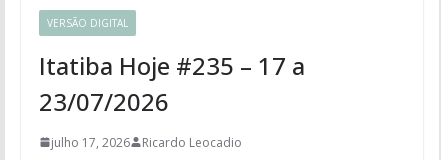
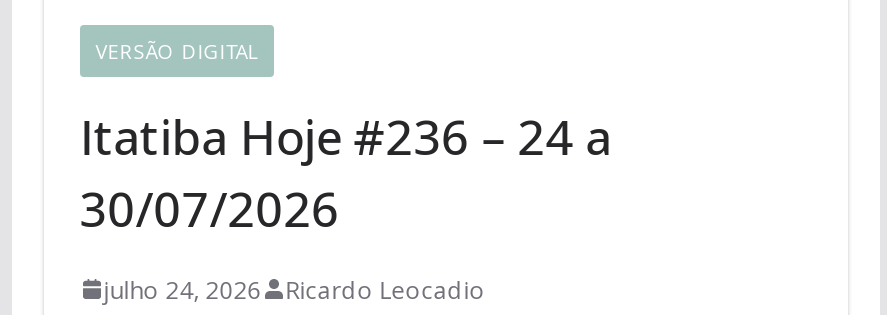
[39,48,305,81] Itatiba Hoje #235 – 17 a -> [79,102,611,168] Itatiba Hoje #236 – 24 a
[39,84,169,117] 23/07/2026 -> [79,174,339,240] 30/07/2026
[51,133,242,150] julho 17, 2026 Ricardo Leocadio -> [103,272,485,306] julho 24, 2026 Ricardo Leocadio

